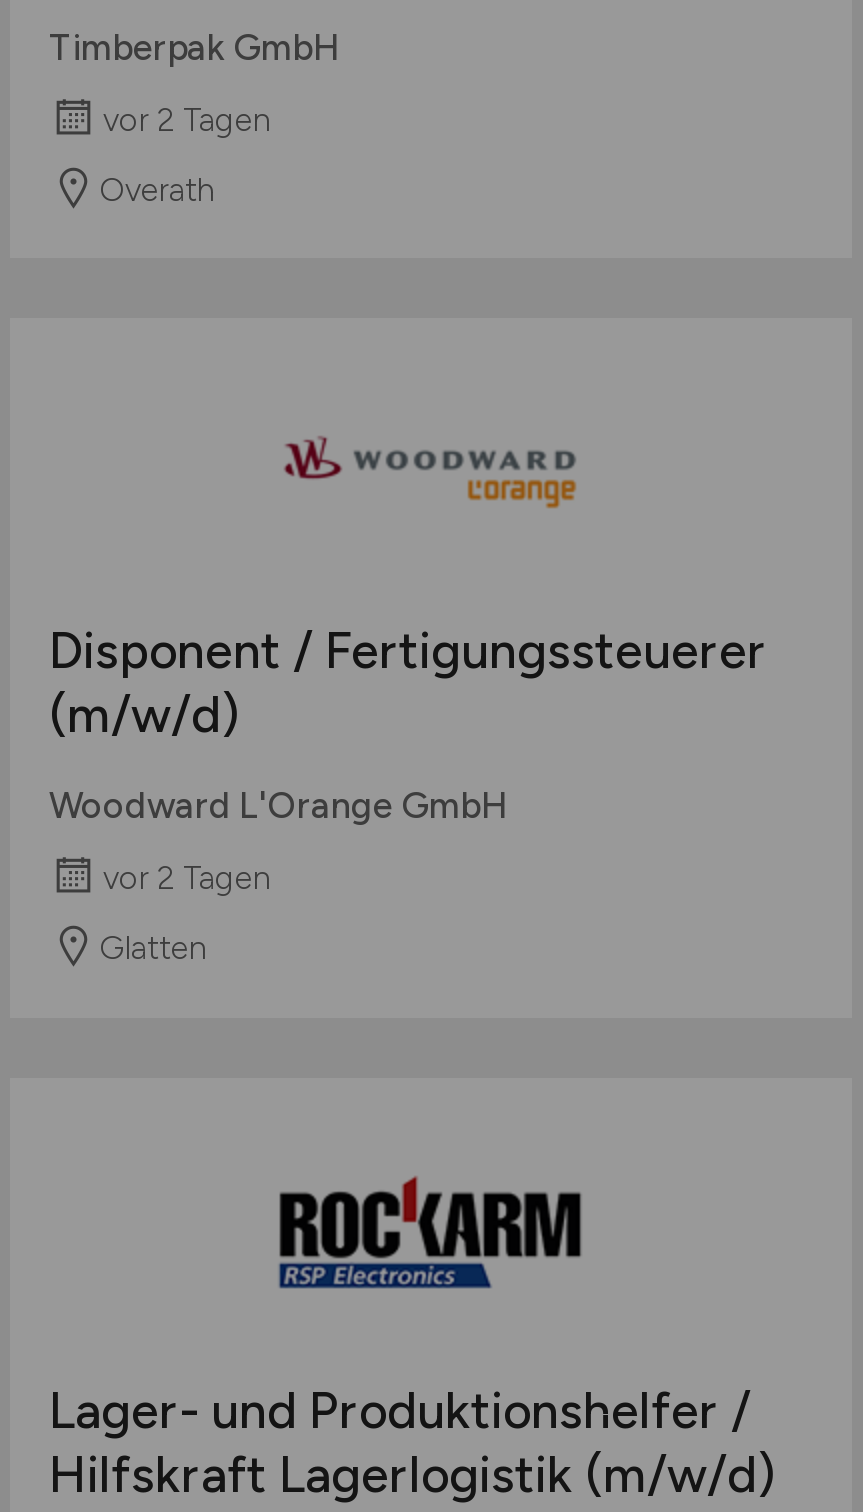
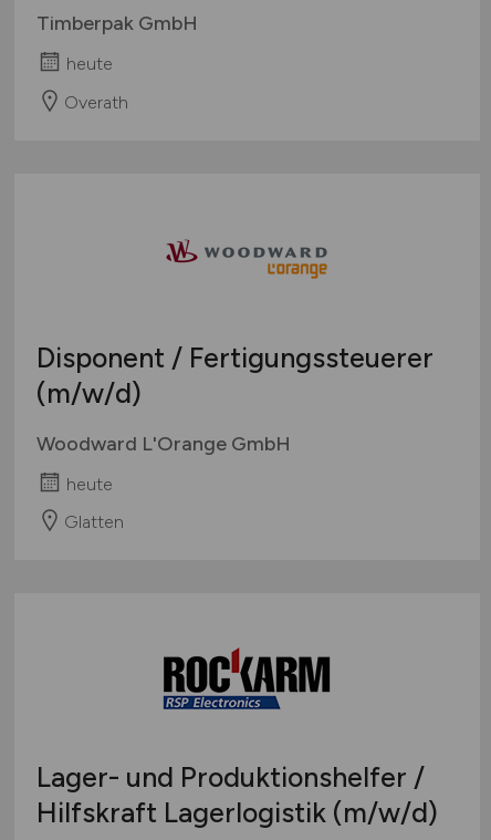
[103,102,271,140] vor 2 Tagen -> [66,53,112,74] heute
[103,860,271,898] vor 2 Tagen -> [66,473,112,494] heute

